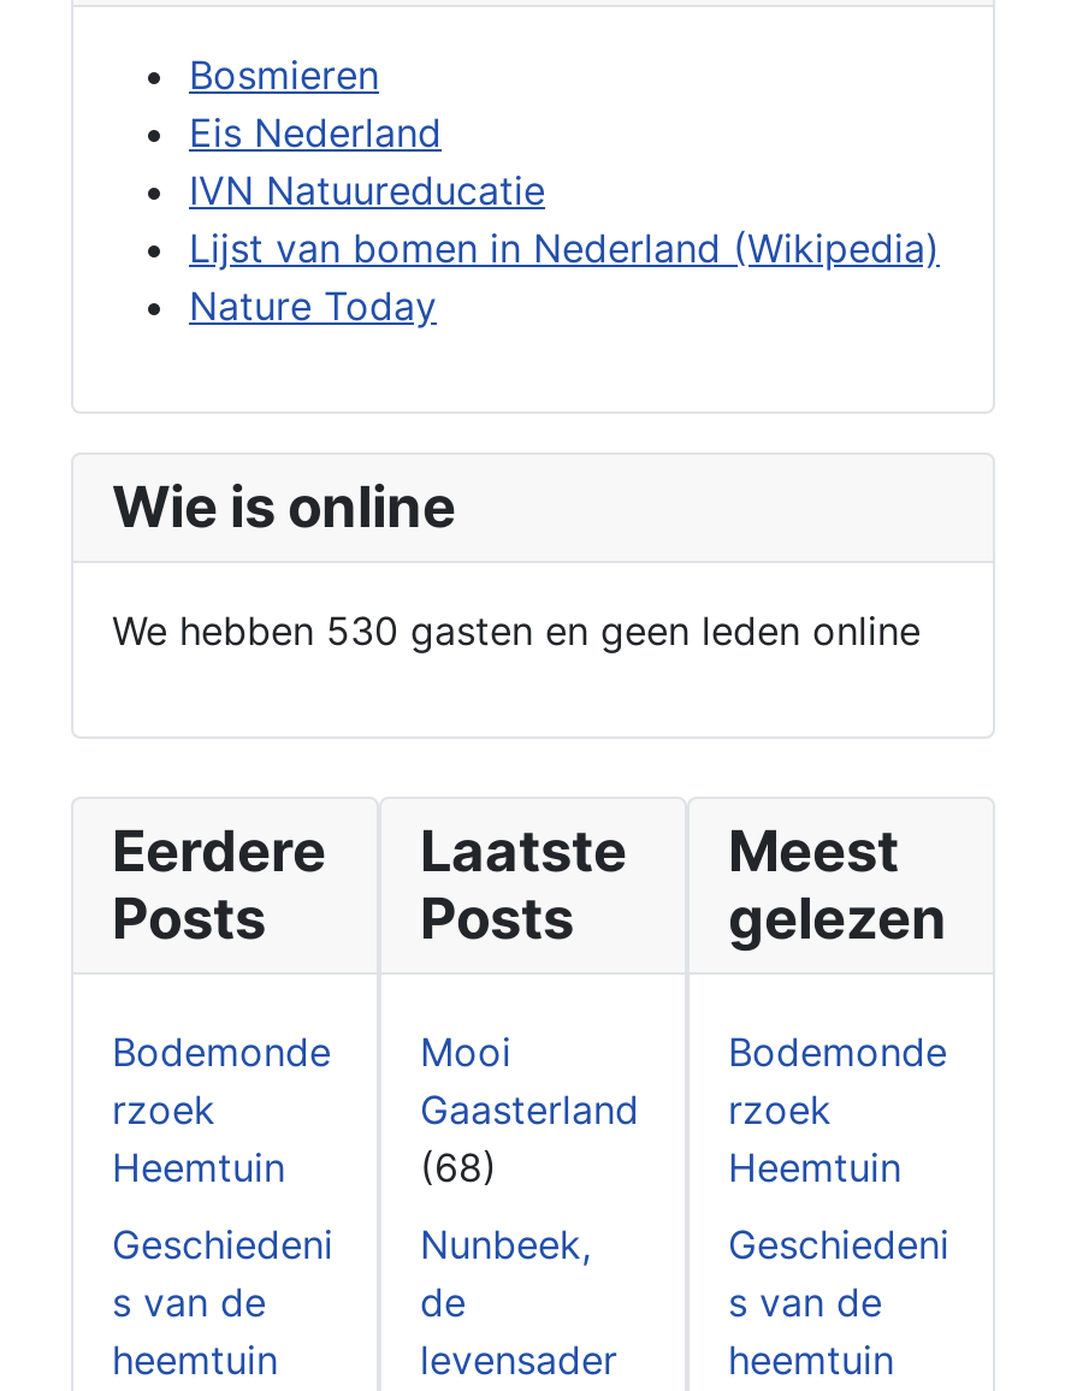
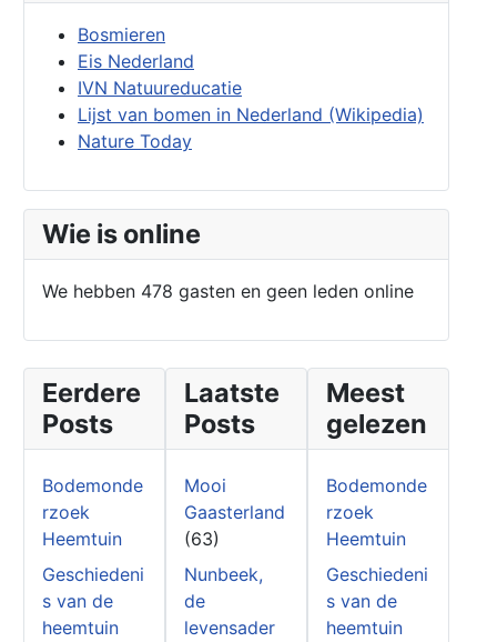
[112,607,921,656] We hebben 530 gasten en geen leden online -> [42,280,414,303] We hebben 478 gasten en geen leden online
[420,1144,497,1192] (68) -> [184,528,220,550] (63)

